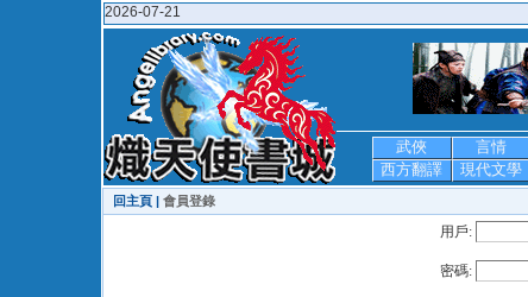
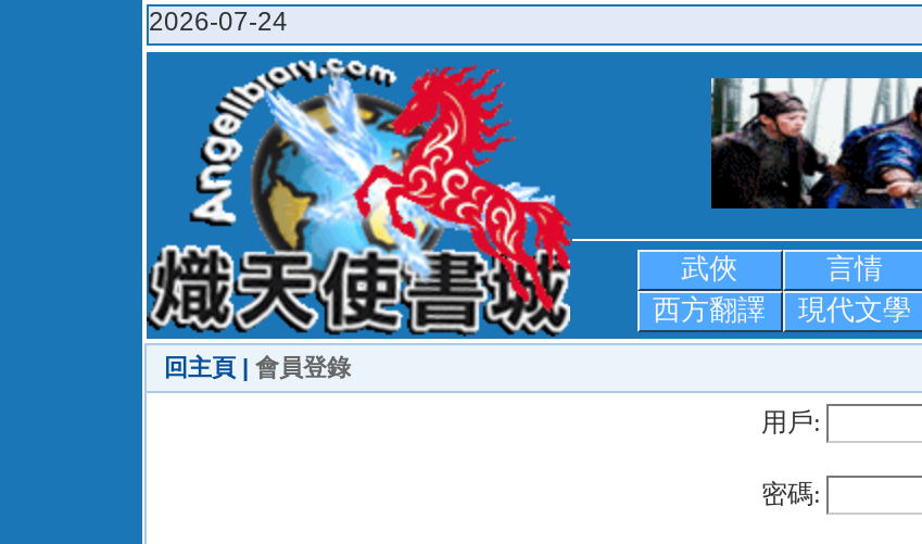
[105,4,181,20] 2026-07-21 -> [149,7,288,37] 2026-07-24

